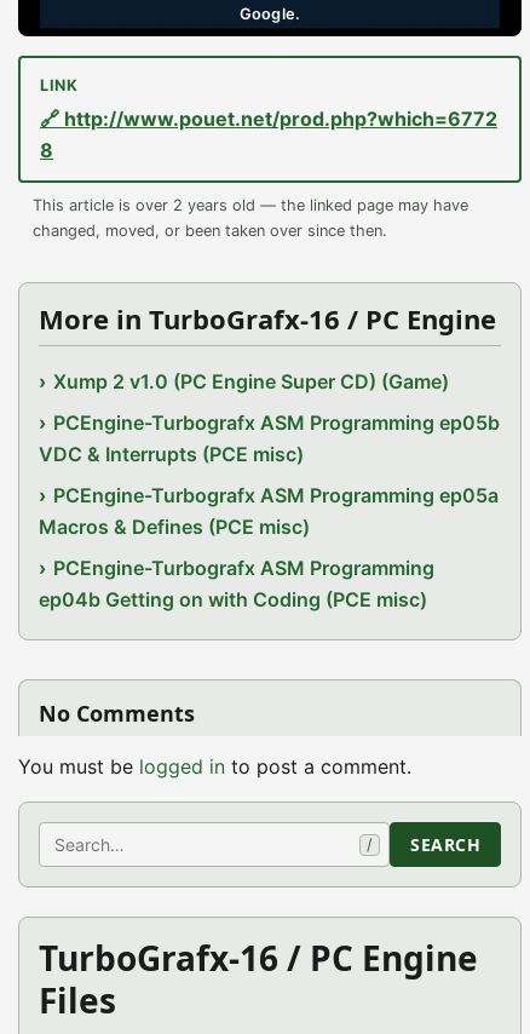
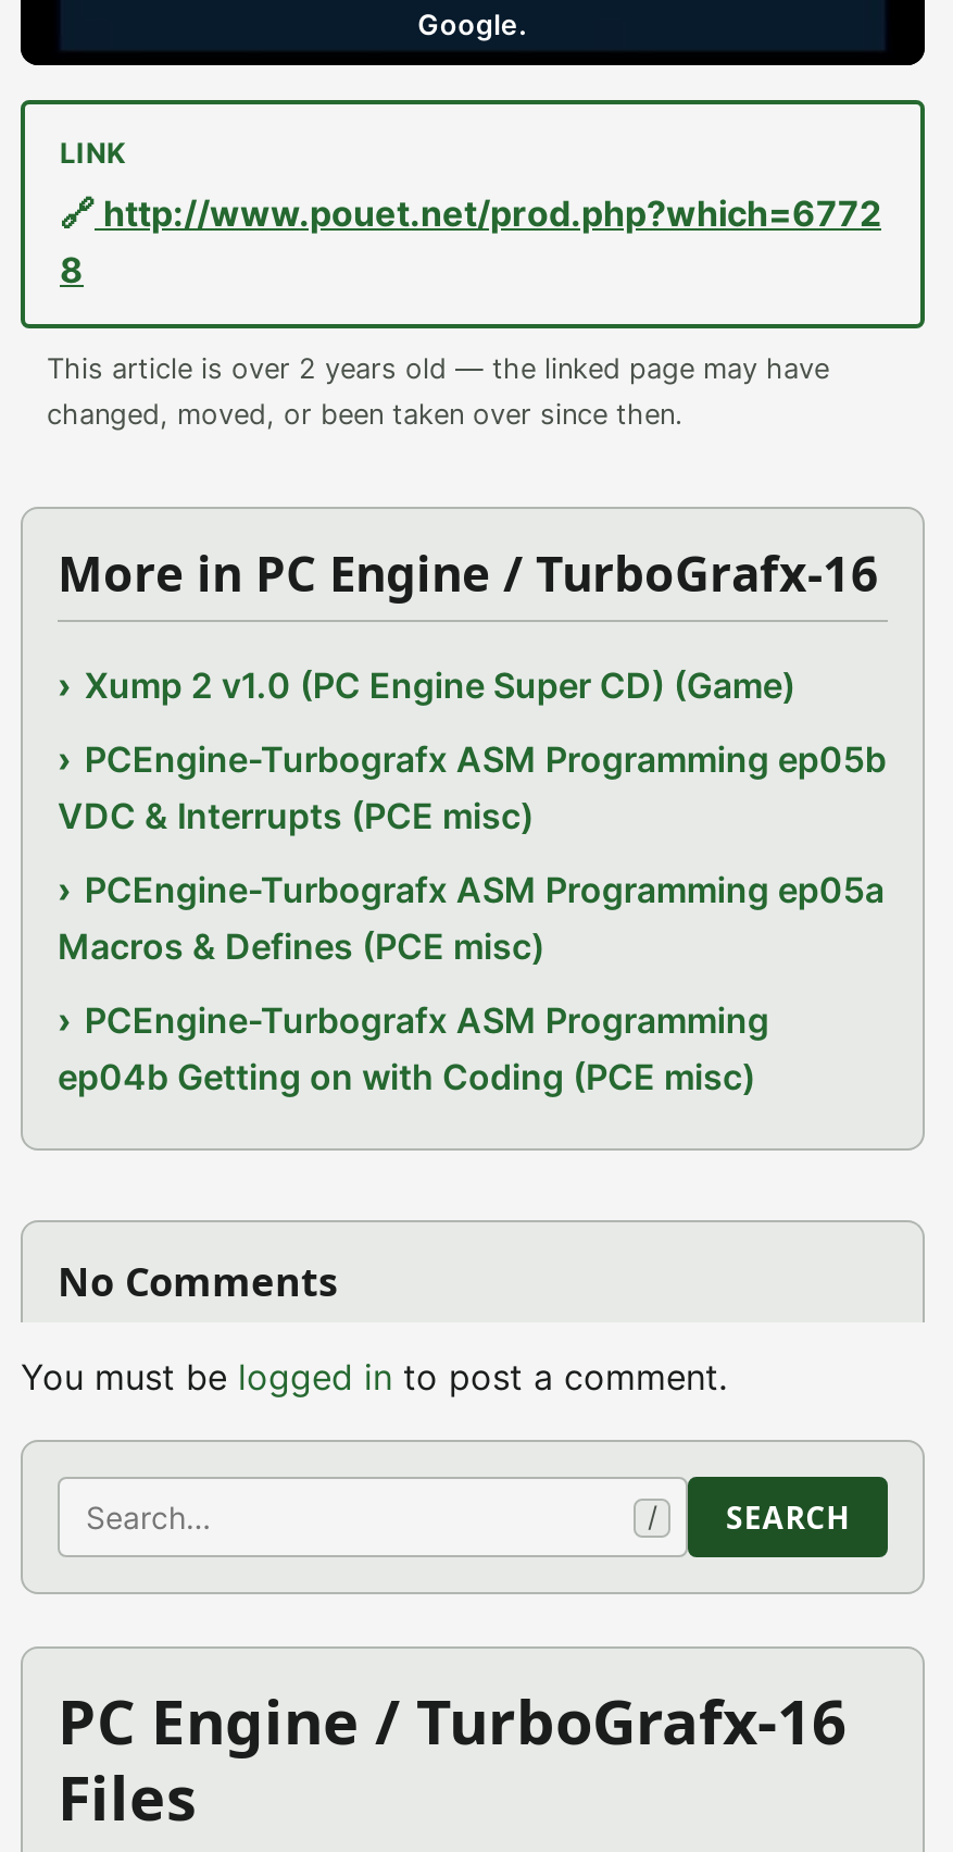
[39,300,496,337] More in TurboGrafx-16 / PC Engine -> [58,539,879,605] More in PC Engine / TurboGrafx-16
[39,935,478,981] TurboGrafx-16 / PC Engine -> [58,1679,847,1762] PC Engine / TurboGrafx-16

